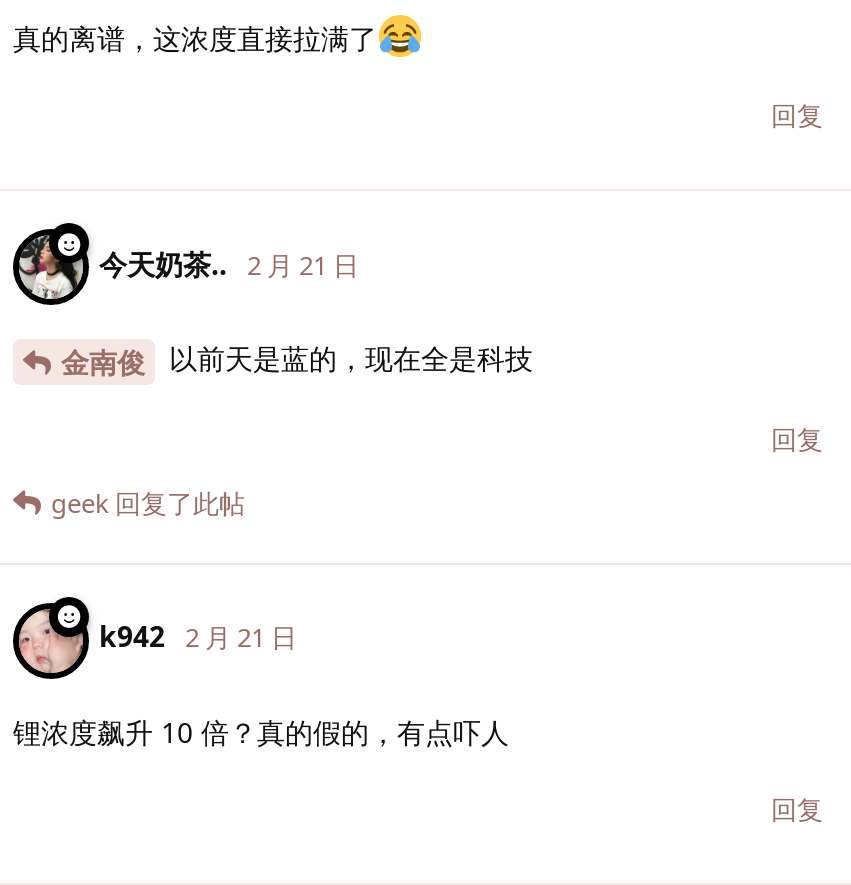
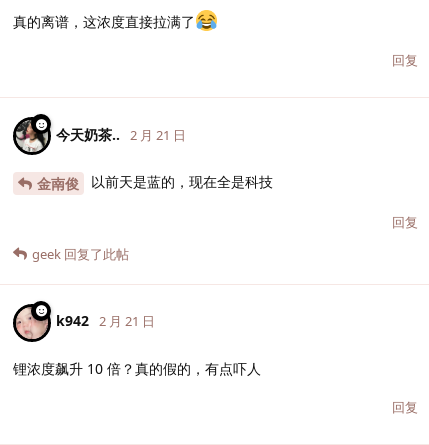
[99,244,359,282] 今天奶茶.. 2 月 21 日 -> [56,125,177,144] 今天奶茶.. 2月21日
[99,618,297,656] k942 2 月 21 日 -> [56,311,146,330] k942 2月21日

